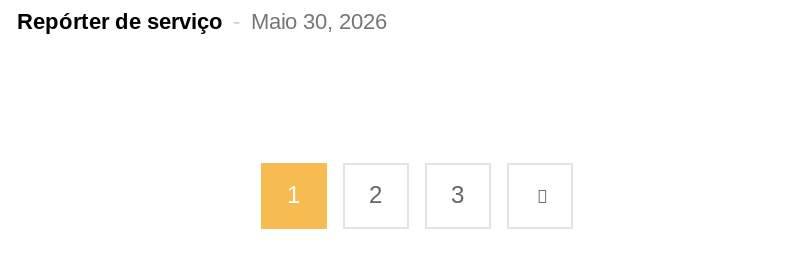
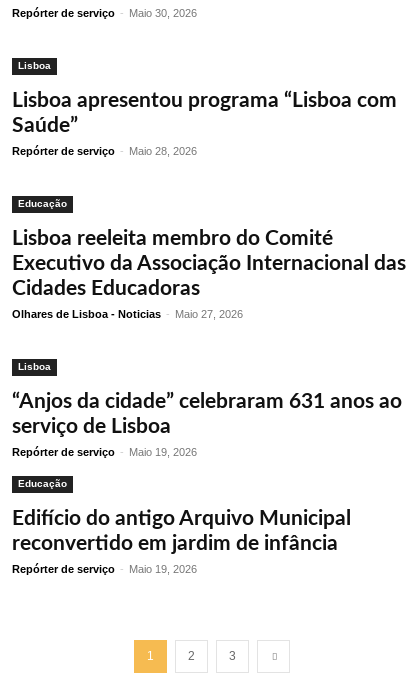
none -> [12,60,397,157] Lisboa | Lisboa apresentou programa “Lisboa com | Saúde” | Repórter de serviço - Maio 28, 2026
none -> [12,198,406,320] Educação | Lisboa reeleita membro do Comité | Executivo da Associação Internacional das | Cidades Educadoras | Olhares de Lisboa - Noticias - Maio 27, 2026
none -> [12,361,402,575] Lisboa | “Anjos da cidade” celebraram 631 anos ao | serviço de Lisboa | Repórter de serviço - Maio 19, 2026 | Educação | Edifício do antigo Arquivo Municipal | reconvertido em jardim de infância | Repórter de serviço - Maio 19, 2026

